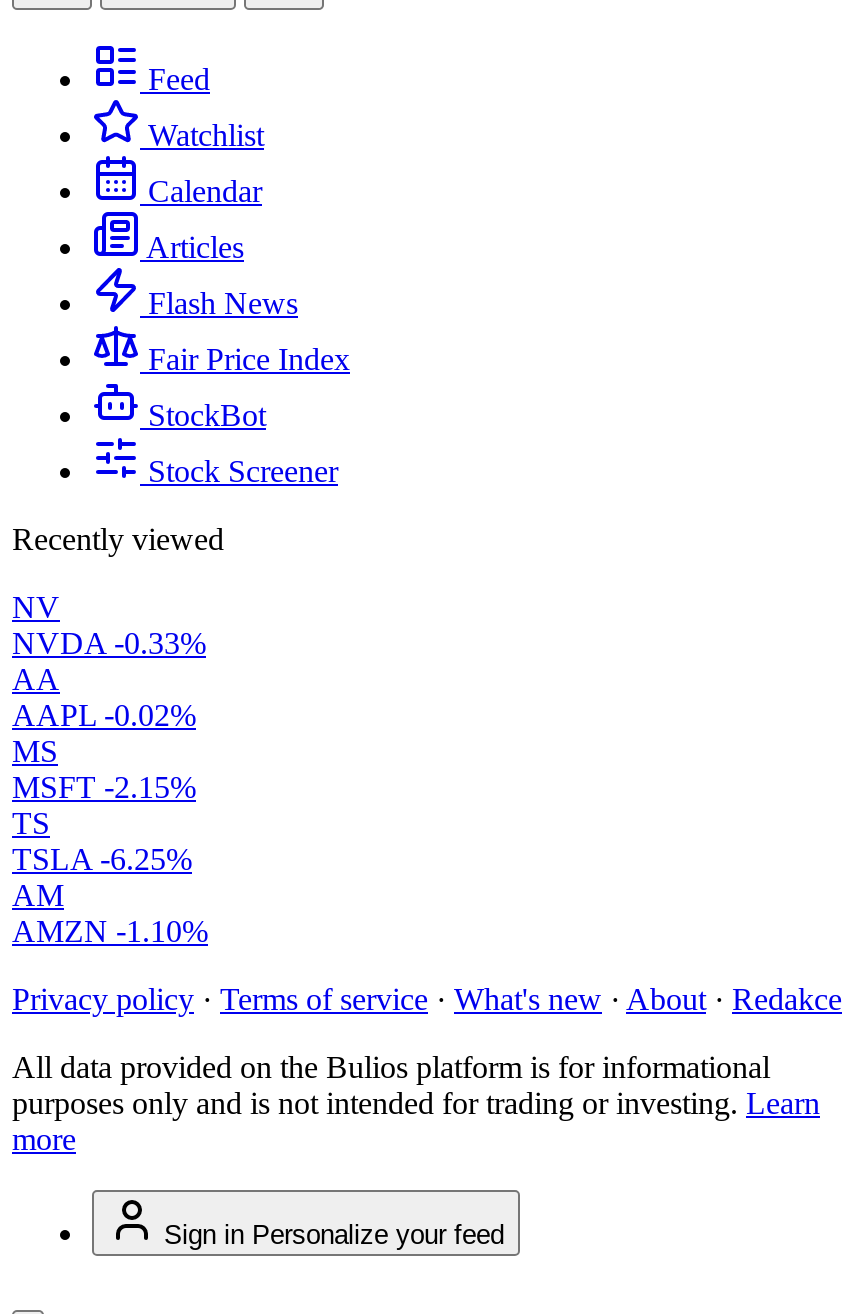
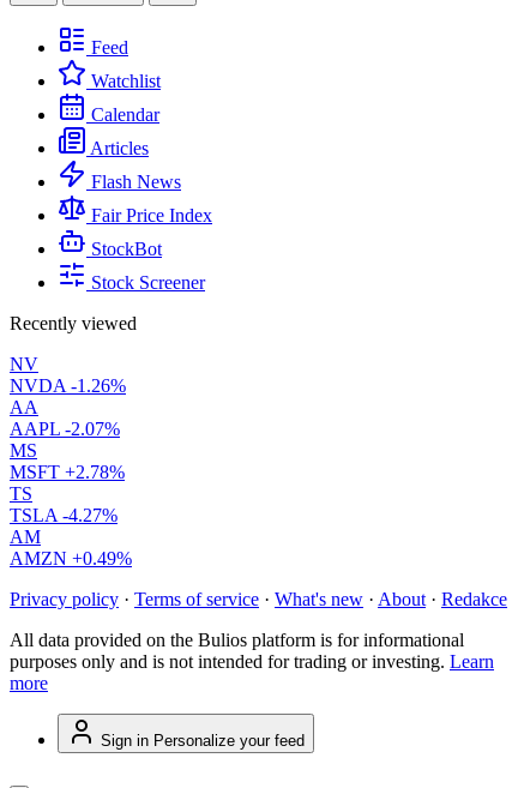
[12,626,206,660] NVDA -0.33% -> [10,376,126,396] NVDA -1.26%
[12,698,196,732] AAPL -0.02% -> [10,419,120,439] AAPL -2.07%
[12,770,196,804] MSFT -2.15% -> [10,462,125,482] MSFT +2.78%
[12,842,192,876] TSLA -6.25% -> [10,505,118,525] TSLA -4.27%
[12,914,208,948] AMZN -1.10% -> [10,548,132,569] AMZN +0.49%

